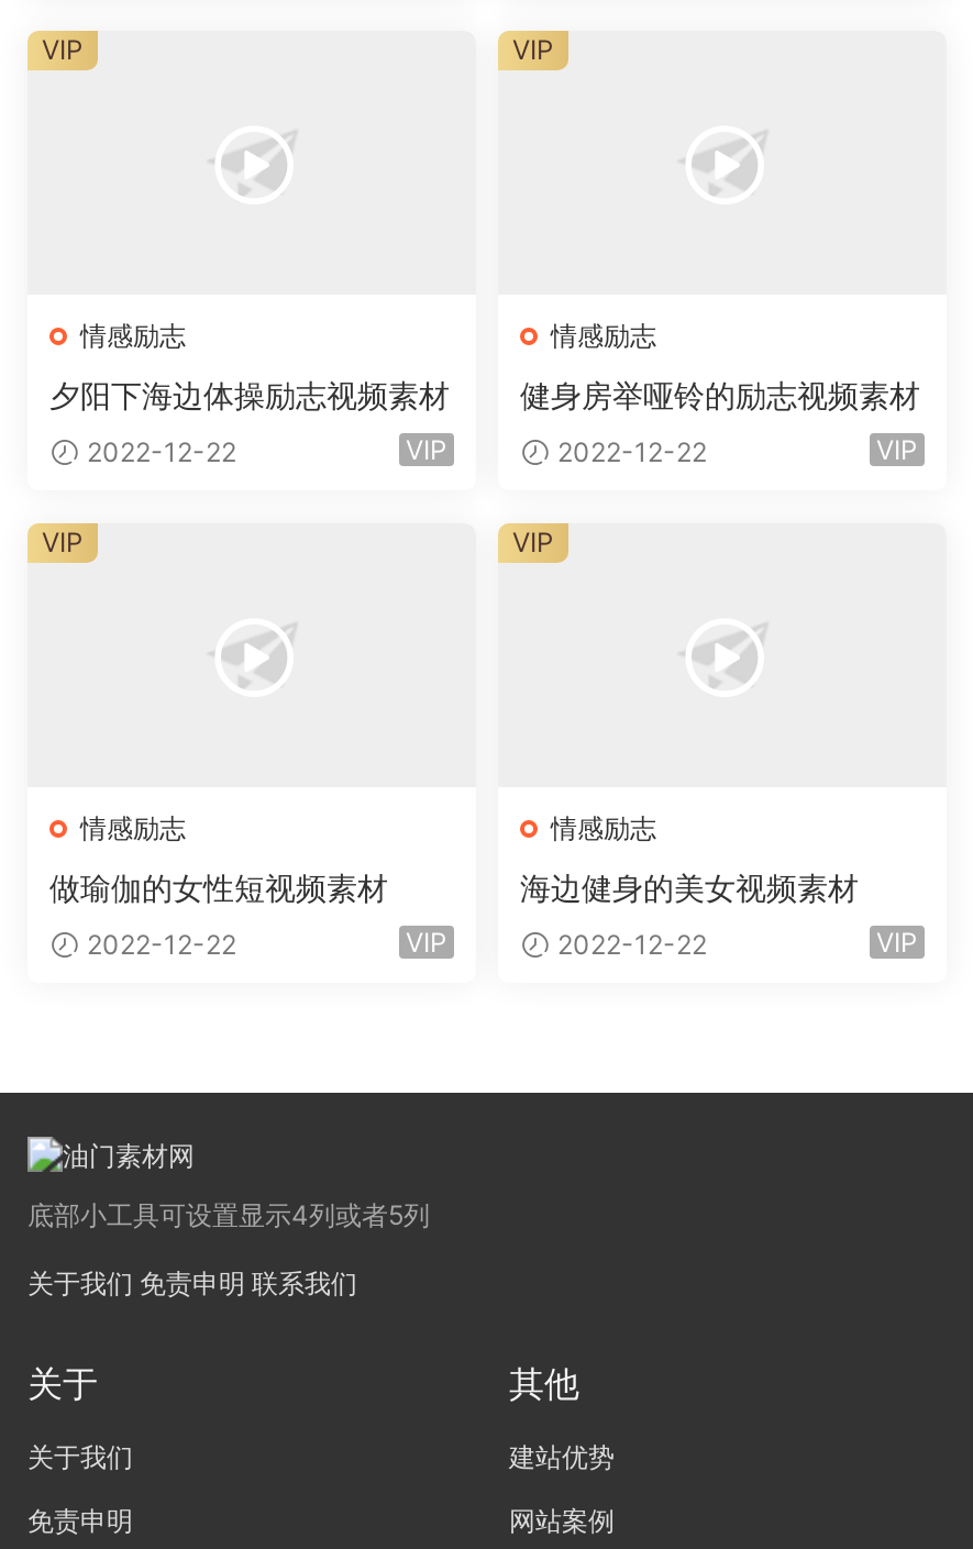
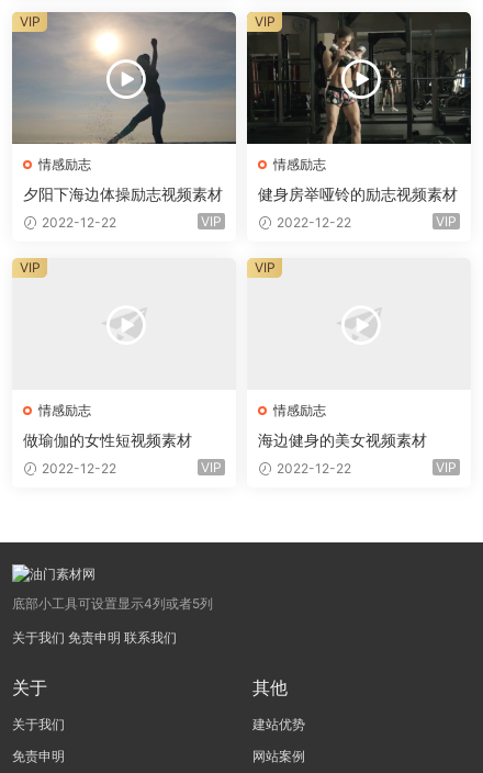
none -> [11,11,237,145] [image]
none -> [246,11,472,145] [image]

